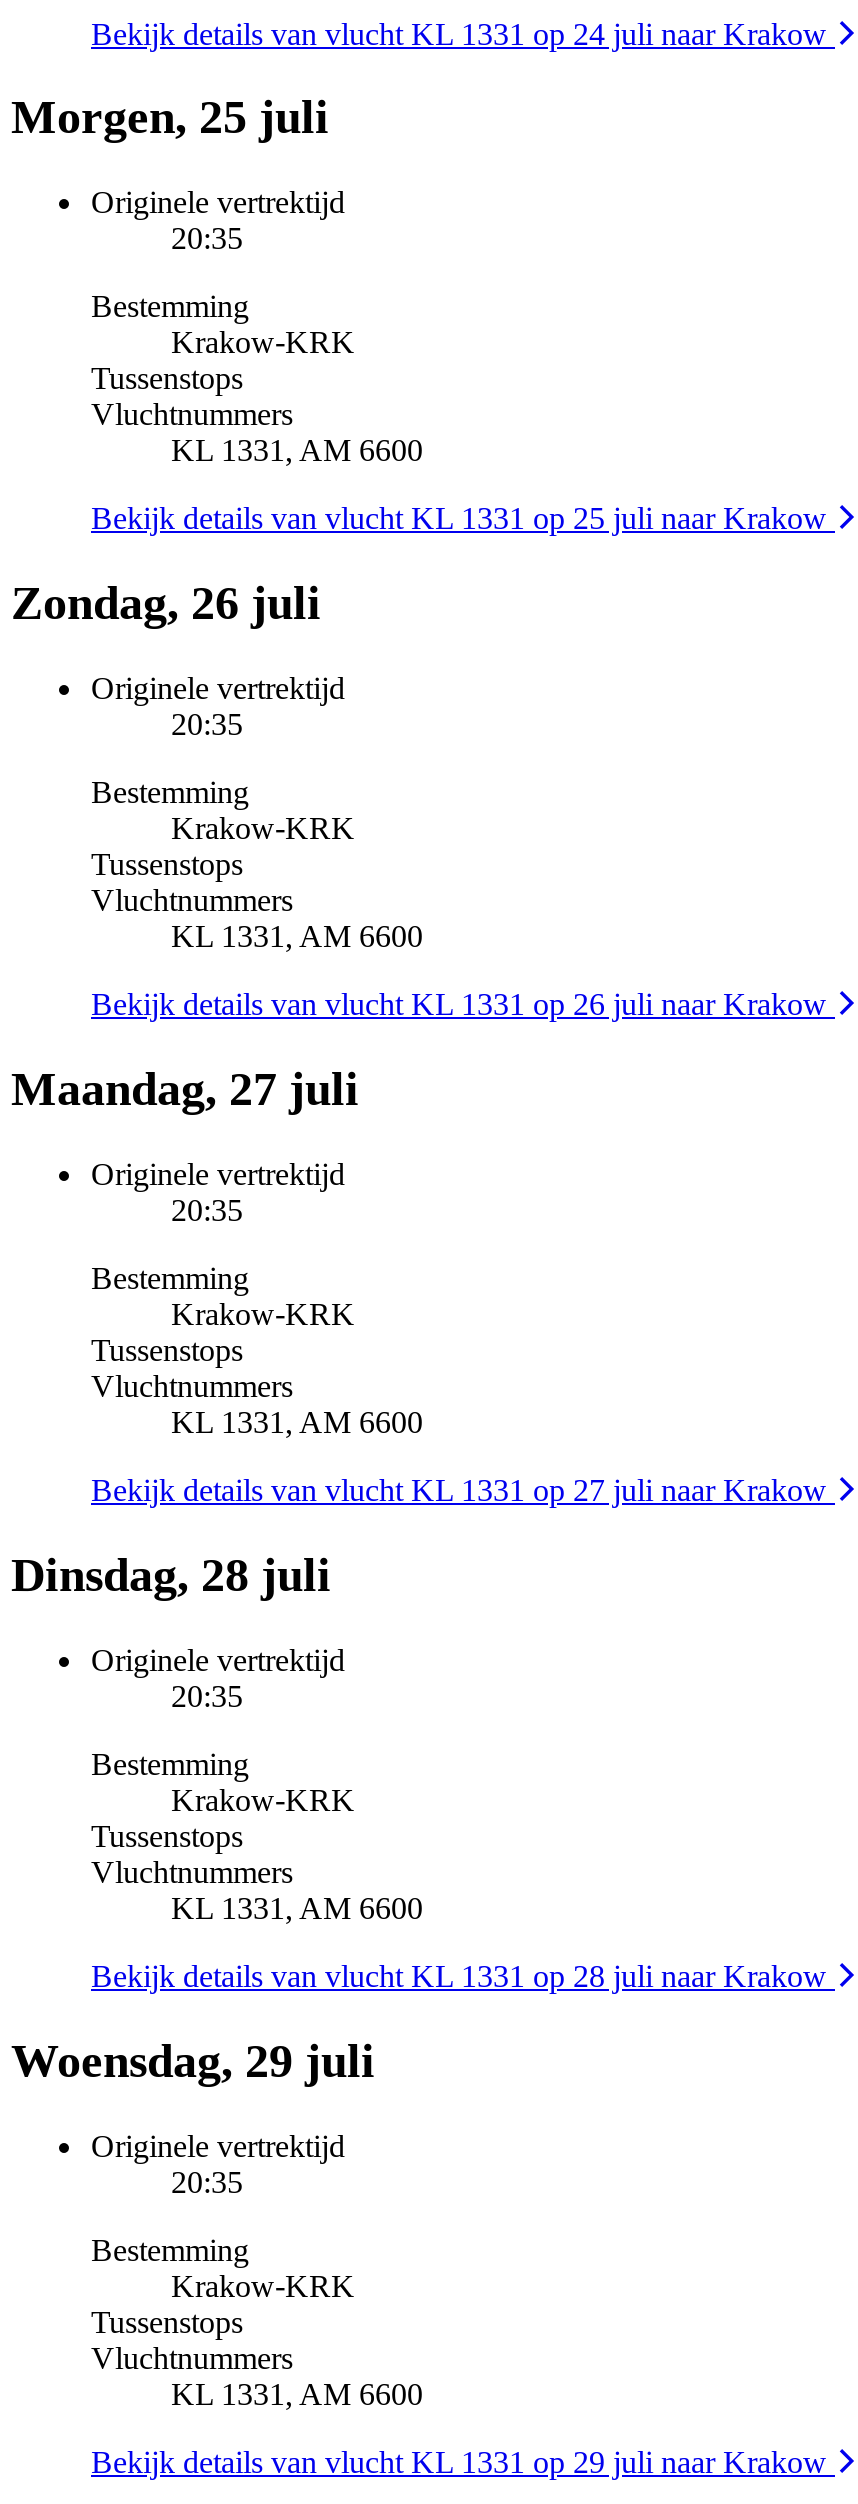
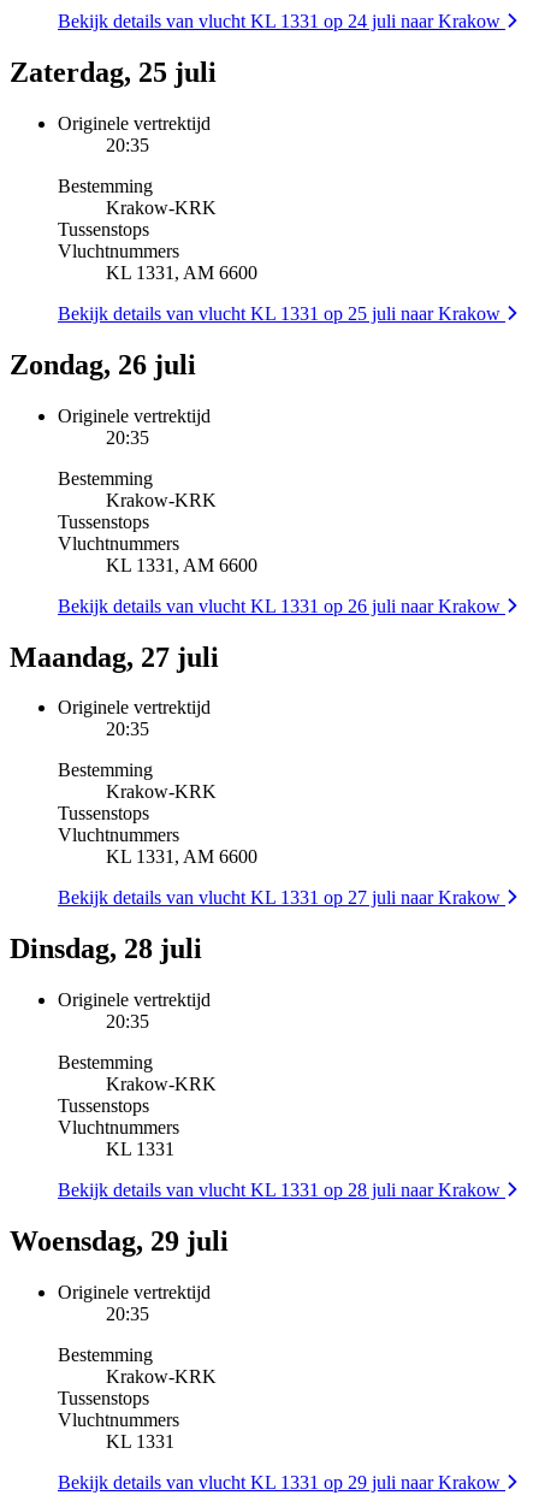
[11,92,329,144] Morgen, 25 juli -> [10,56,217,88] Zaterdag, 25 juli
[171,1890,423,1924] KL 1331, AM 6600 -> [106,1139,174,1159] KL 1331
[171,2376,423,2410] KL 1331, AM 6600 -> [106,1431,174,1452] KL 1331

